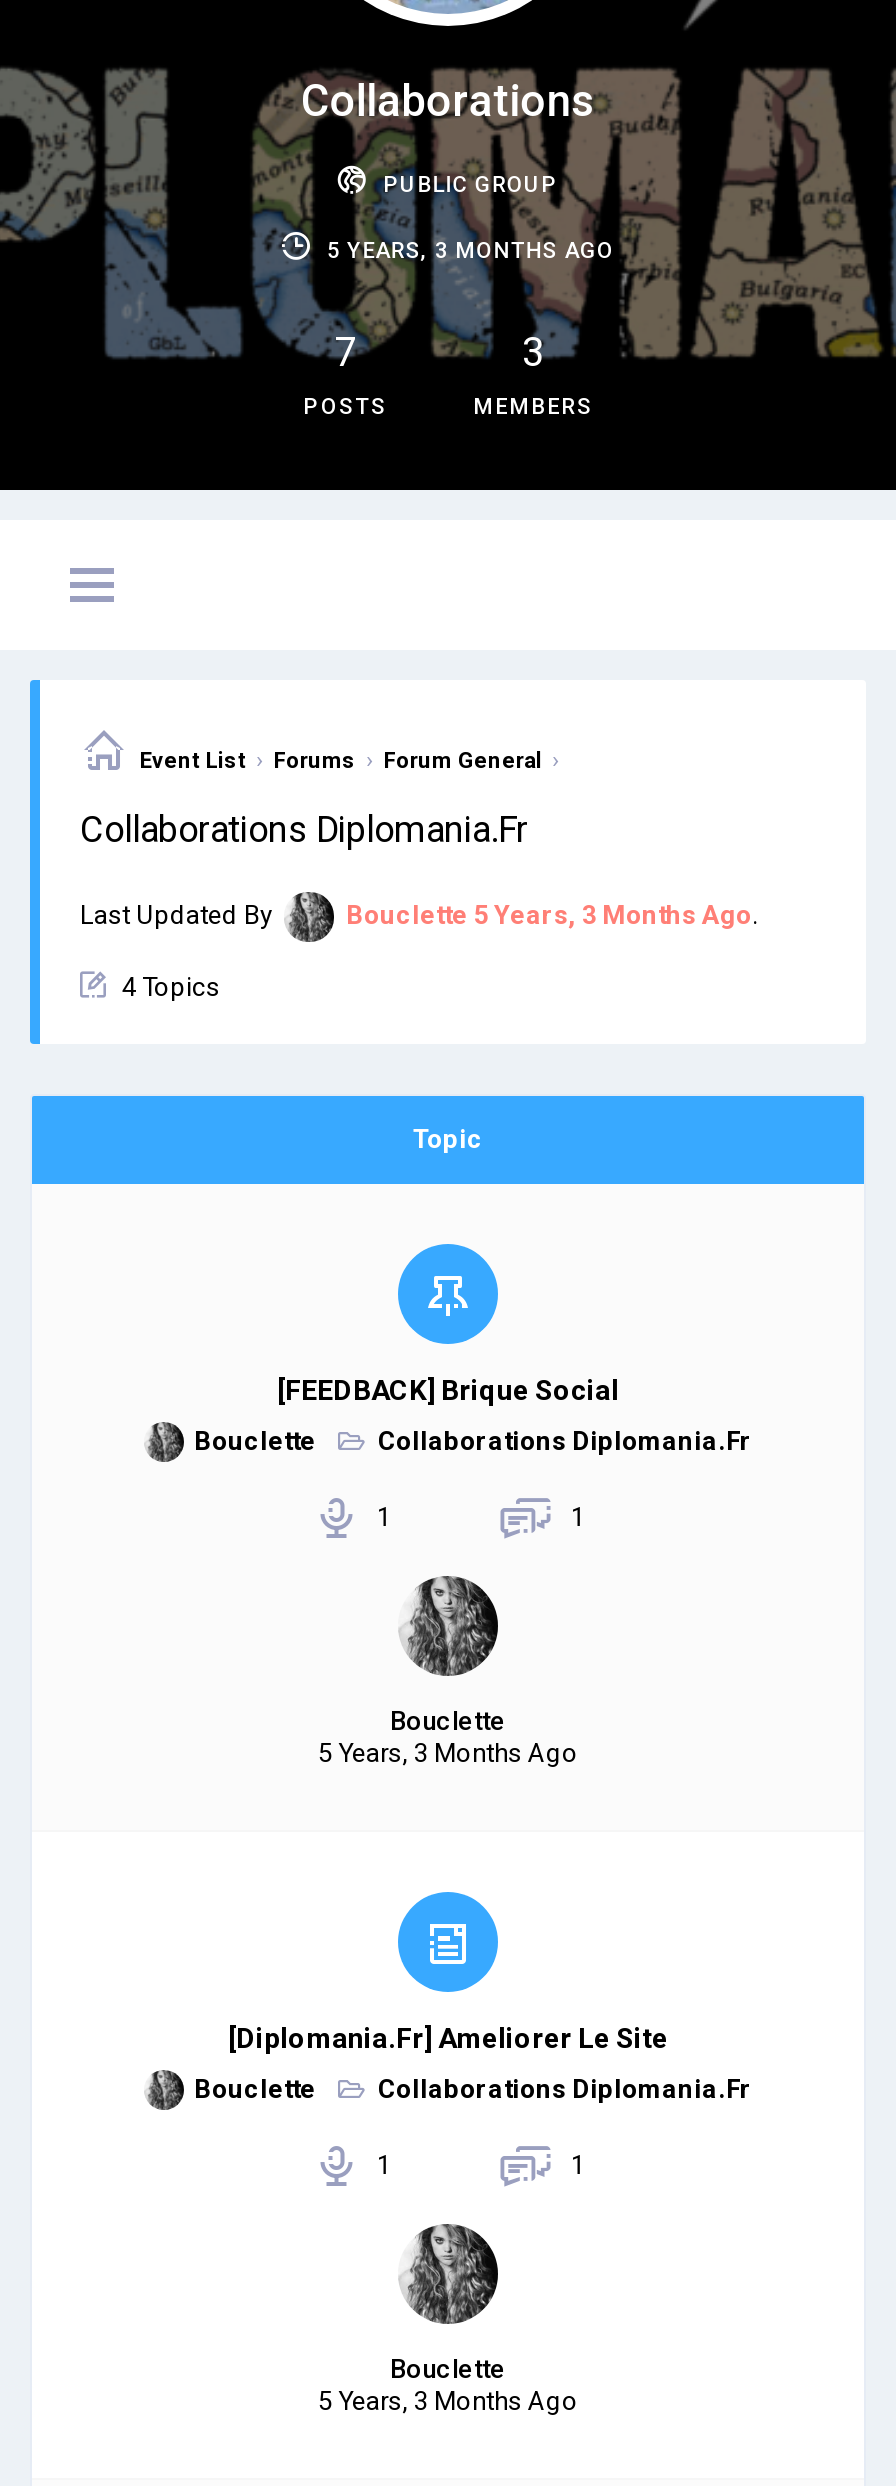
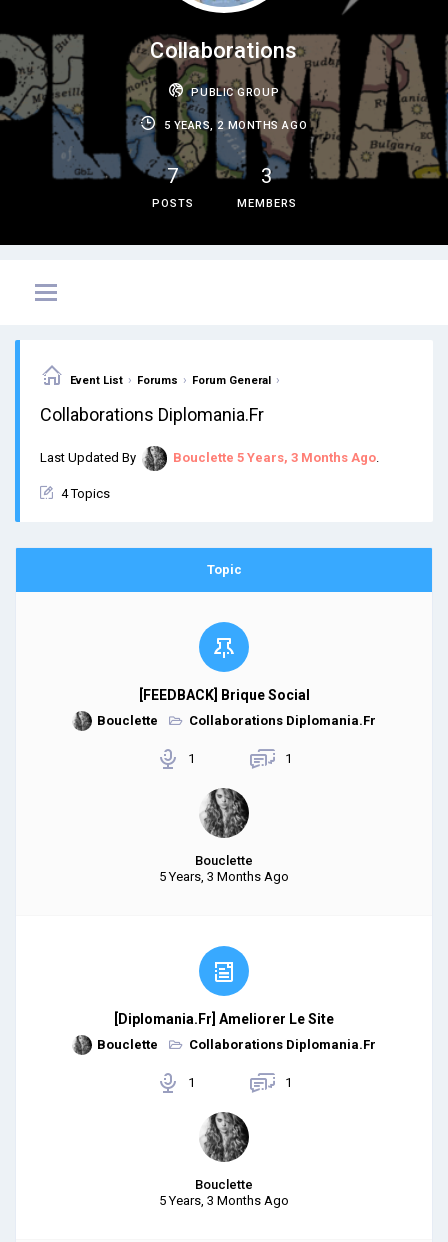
[327,238,614,264] 5 YEARS, 3 MONTHS AGO -> [163,119,307,132] 5 YEARS, 2 MONTHS AGO

